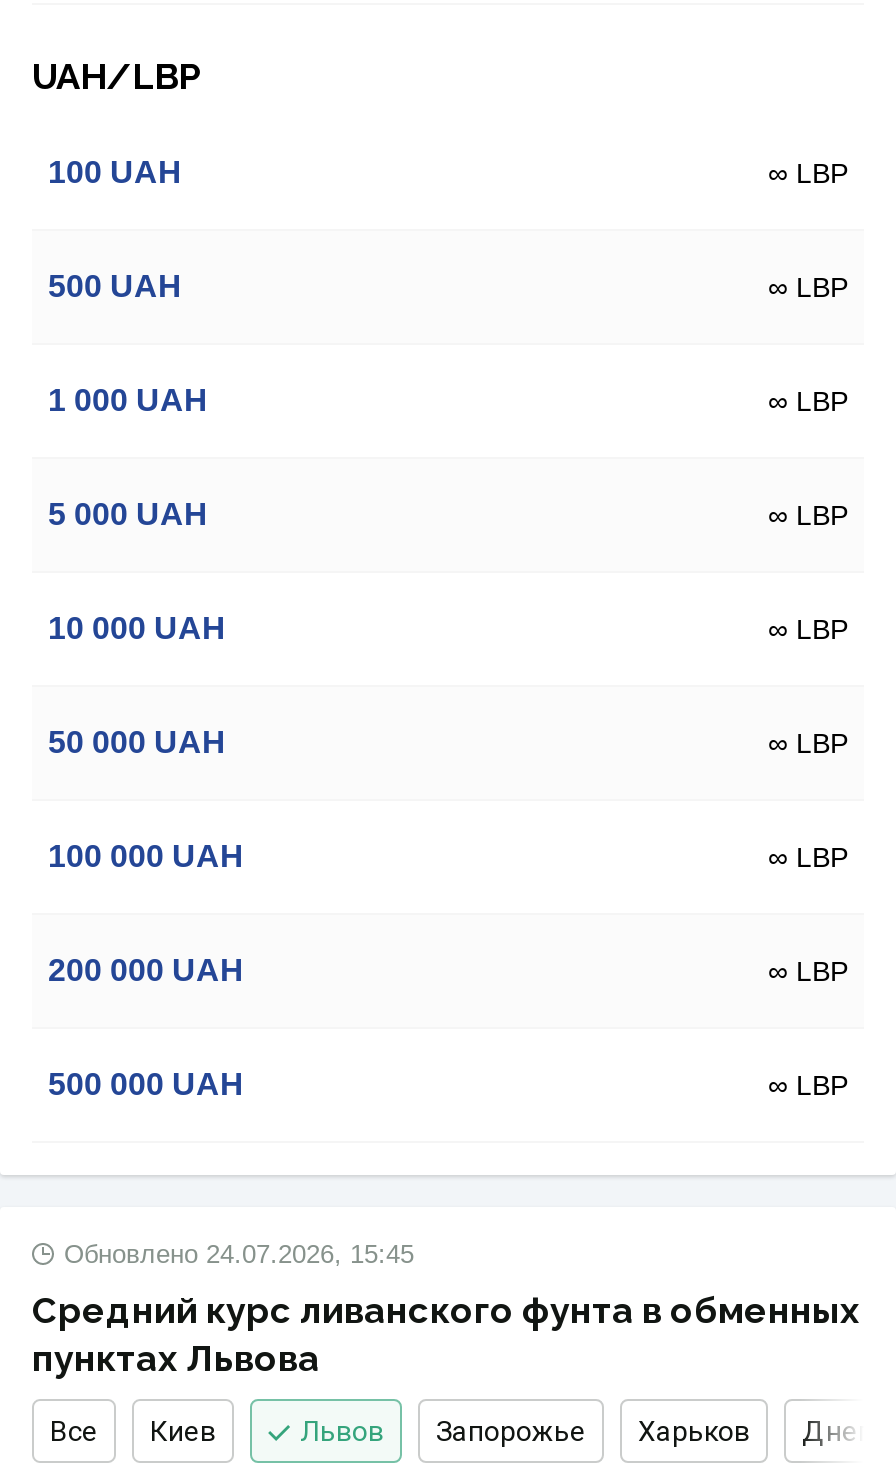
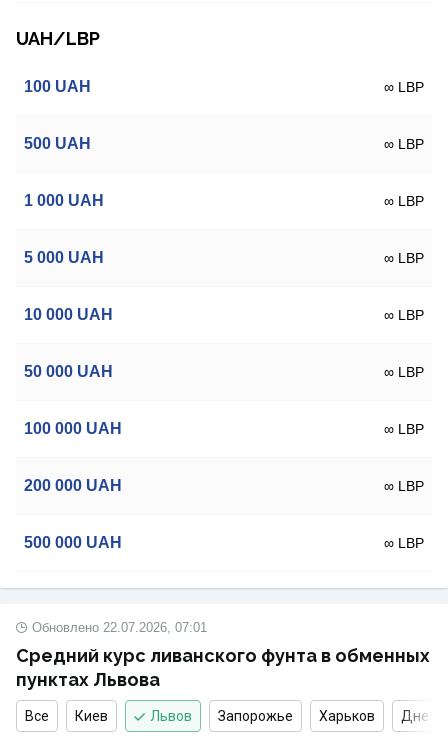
[64,1239,414,1269] Обновлено 24.07.2026, 15:45 -> [32,620,207,635] Обновлено 22.07.2026, 07:01

